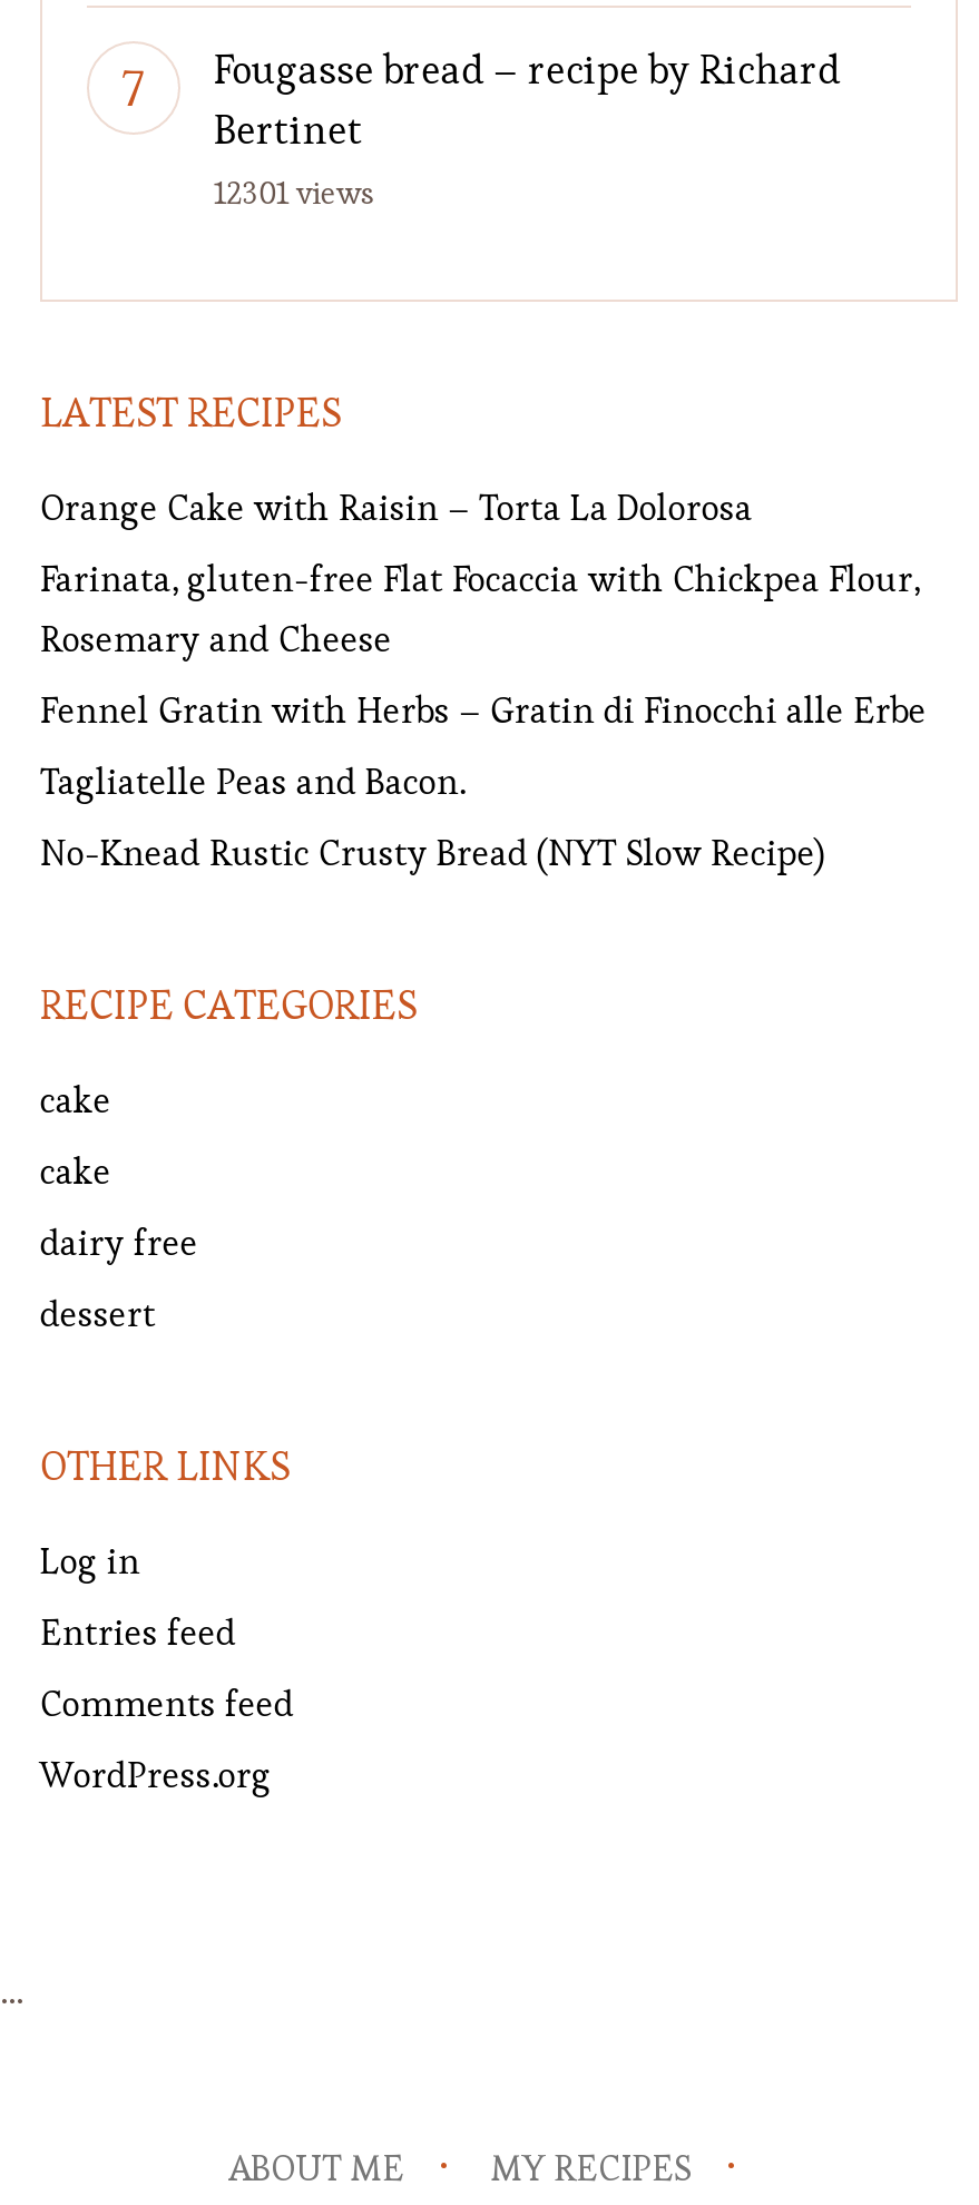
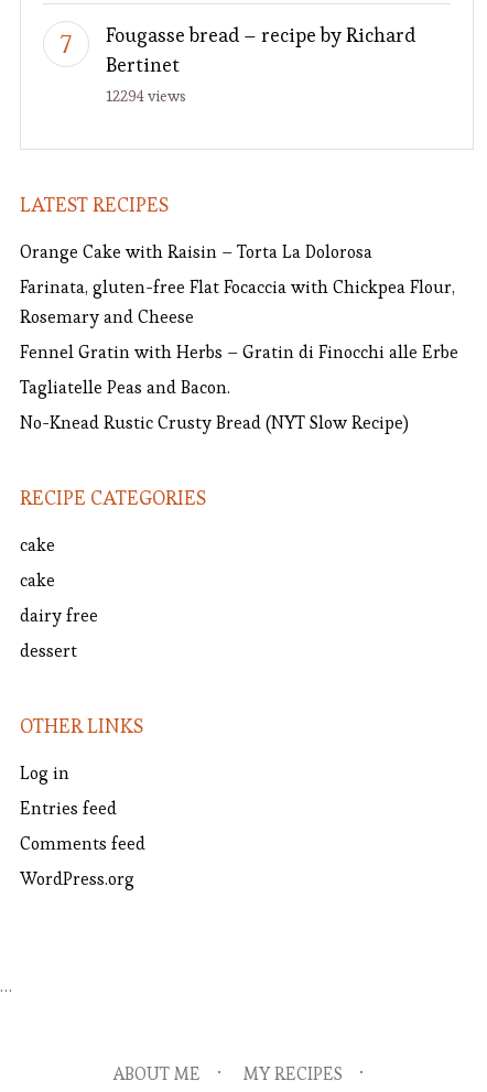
[214,173,374,213] 12301 views -> [106,86,186,106] 12294 views

